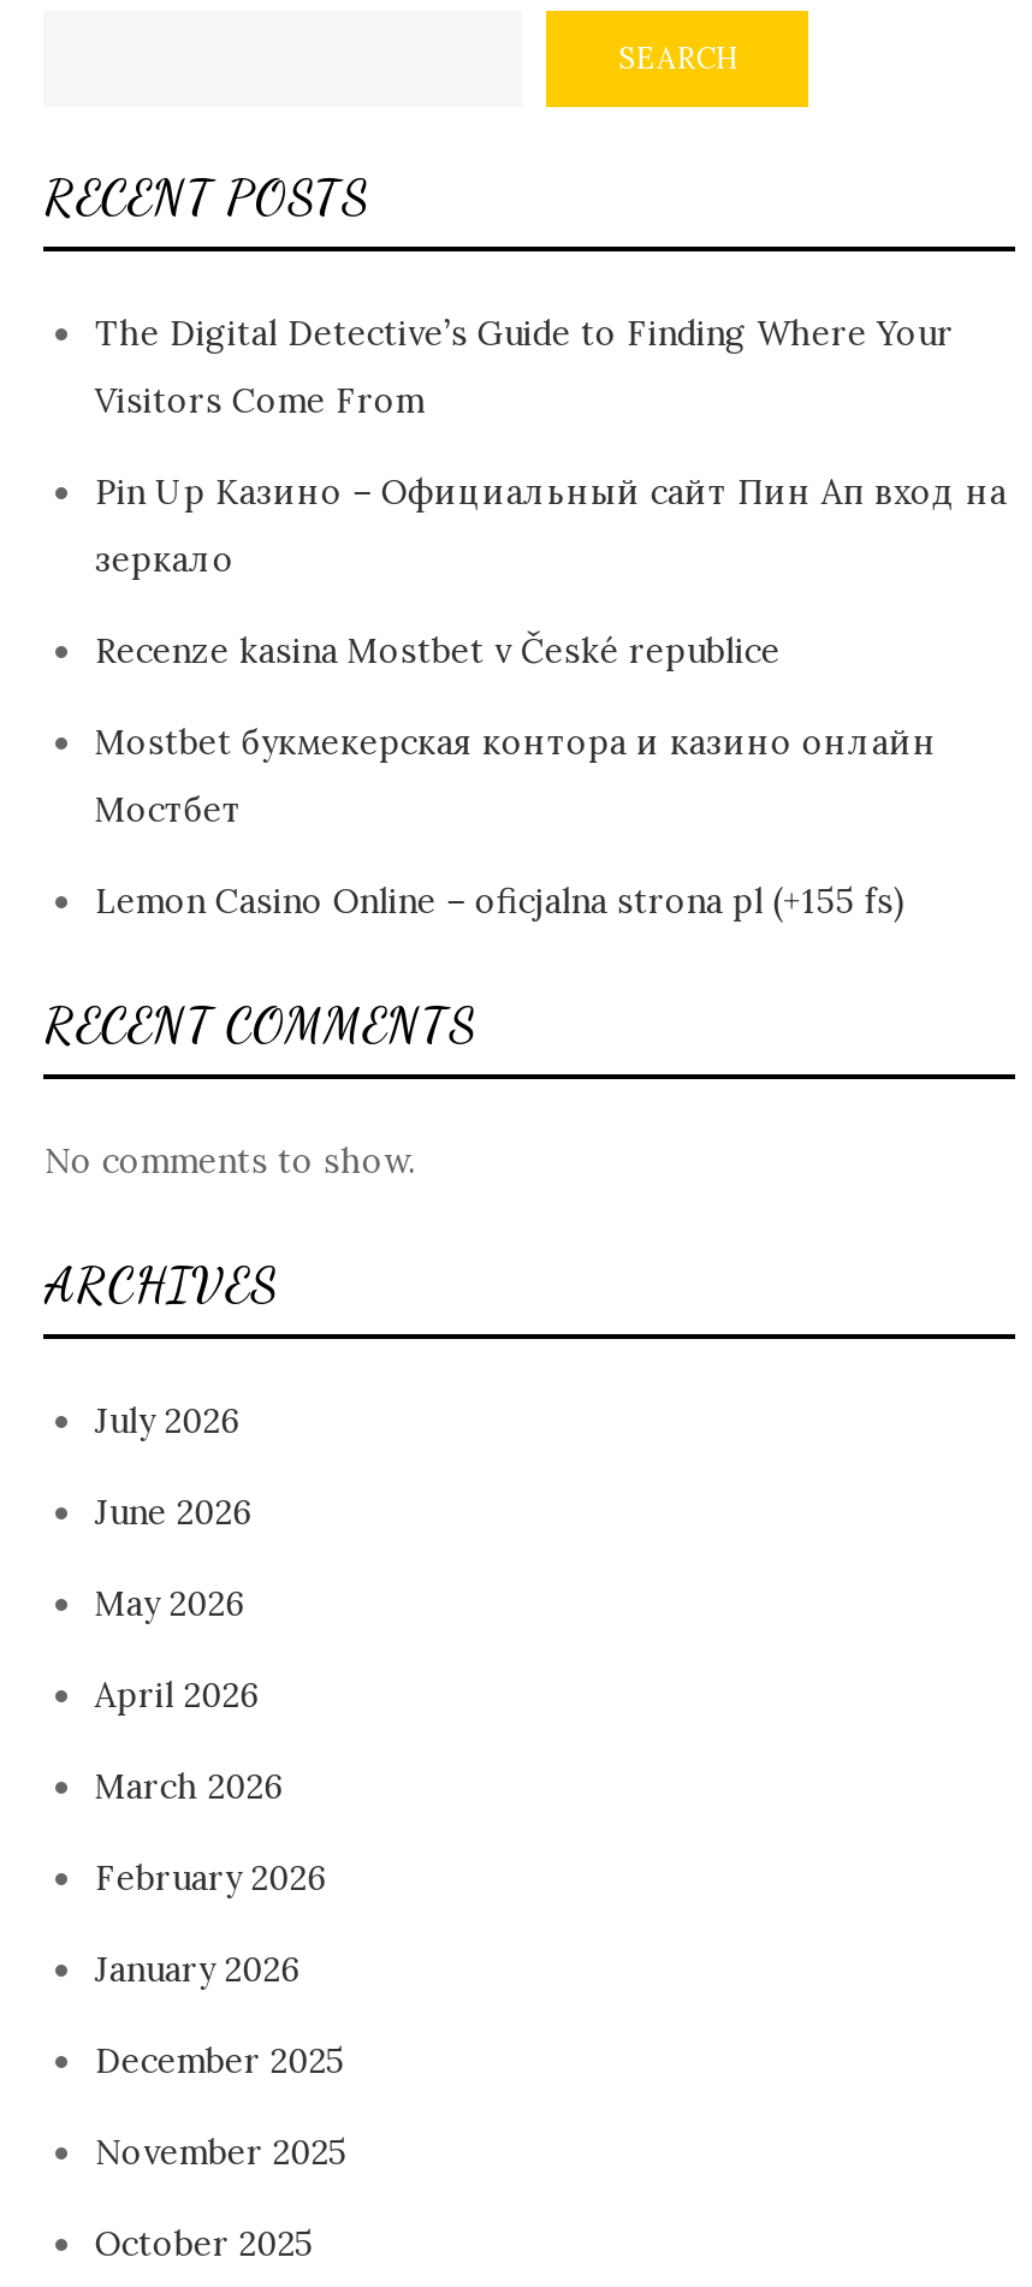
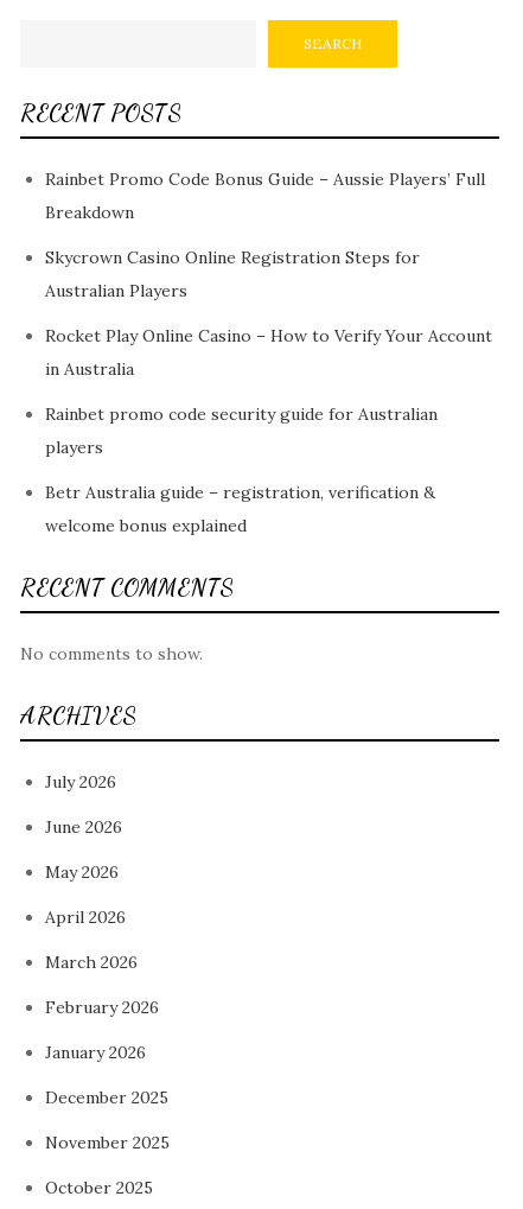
[95,312,1007,923] The Digital Detective’s Guide to Finding Where Your | Visitors Come From | Pin Up Казино – Официальный сайт Пин Ап вход на | зеркало | Recenze kasina Mostbet v České republice | Mostbet букмекерская контора и казино онлайн | Мостбет | Lemon Casino Online – oficjalna strona pl (+155 fs) -> [46,169,493,537] Rainbet Promo Code Bonus Guide – Aussie Players’ Full | Breakdown | Skycrown Casino Online Registration Steps for | Australian Players | Rocket Play Online Casino – How to Verify Your Account | in Australia | Rainbet promo code security guide for Australian | players | Betr Australia guide – registration, verification & | welcome bonus explained

